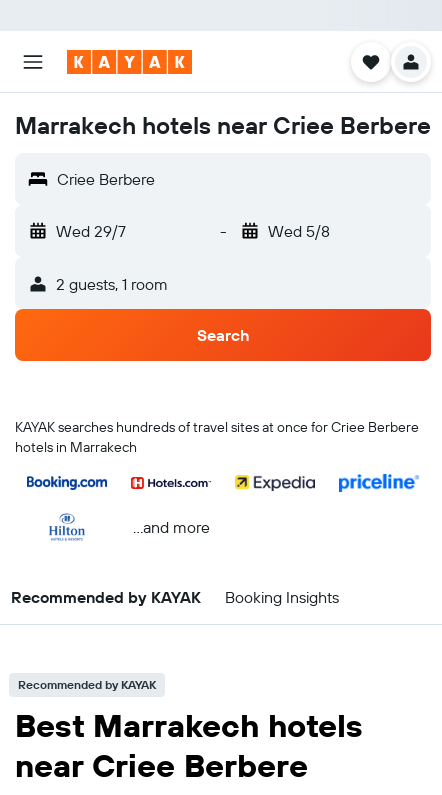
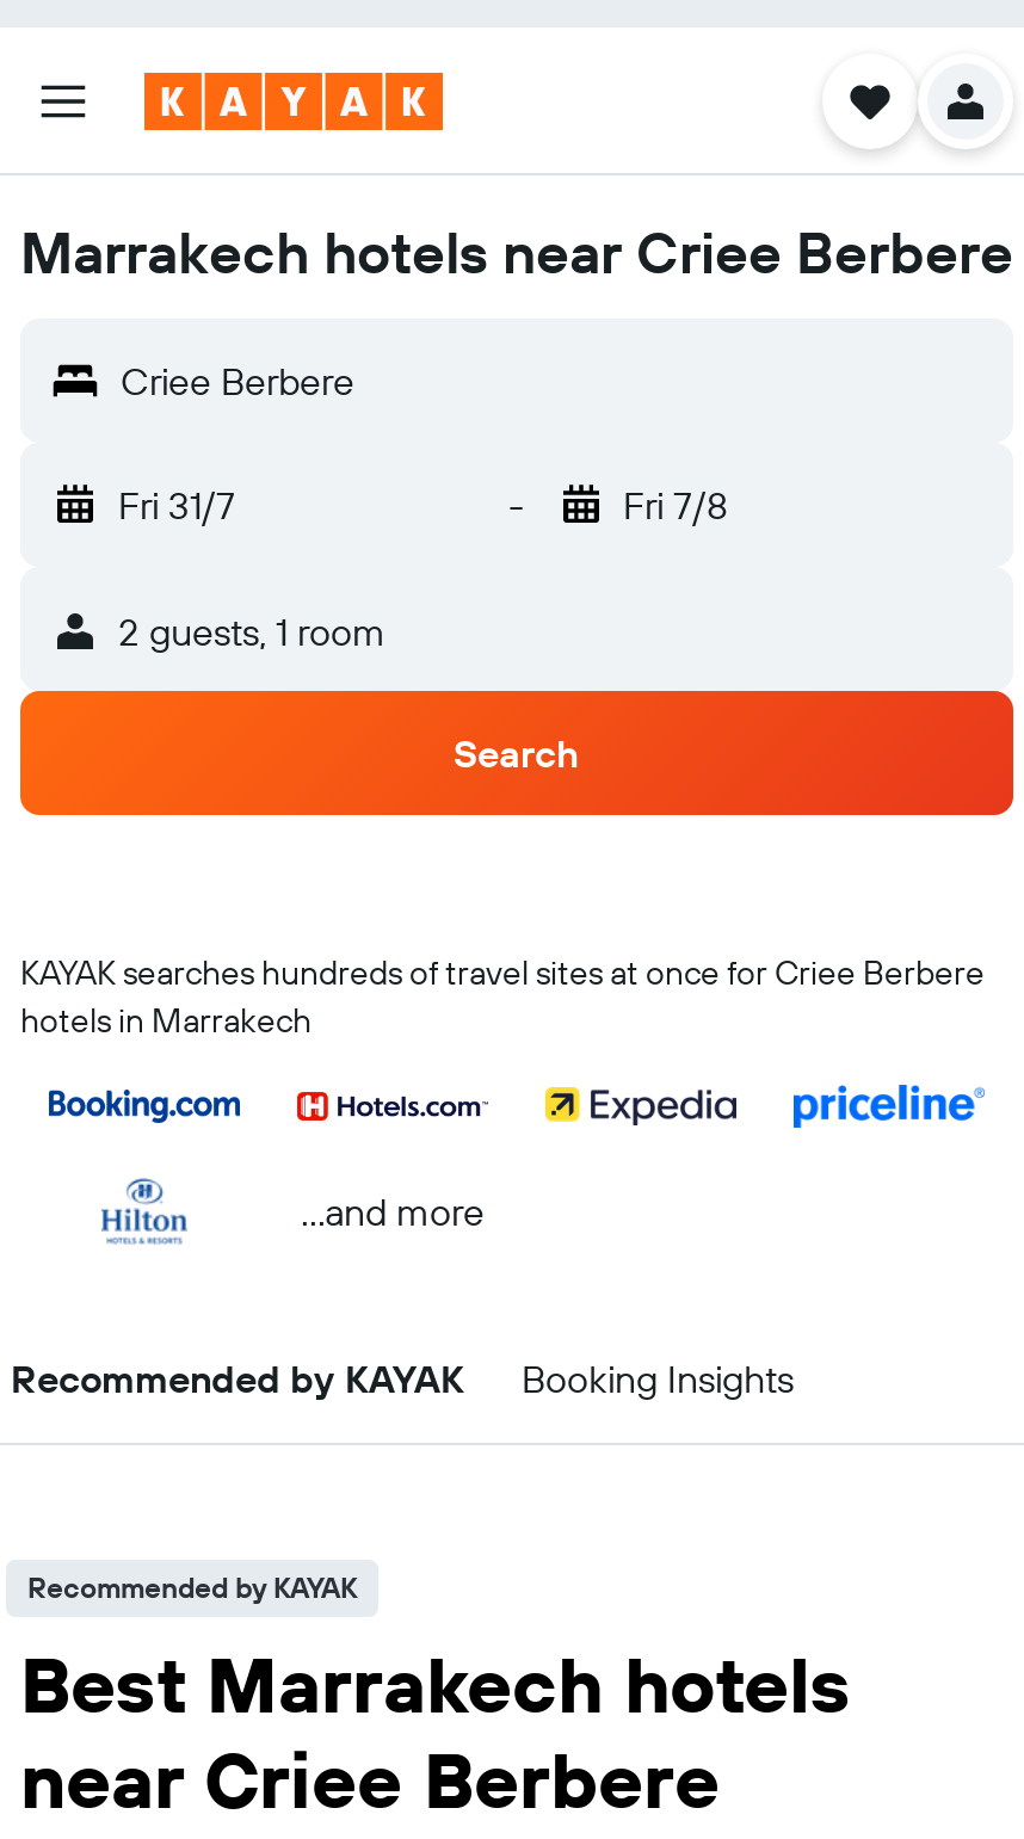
[56,221,126,241] Wed 29/7 -> [118,481,235,529] Fri 31/7
[267,221,329,241] Wed 5/8 -> [623,481,728,529] Fri 7/8

